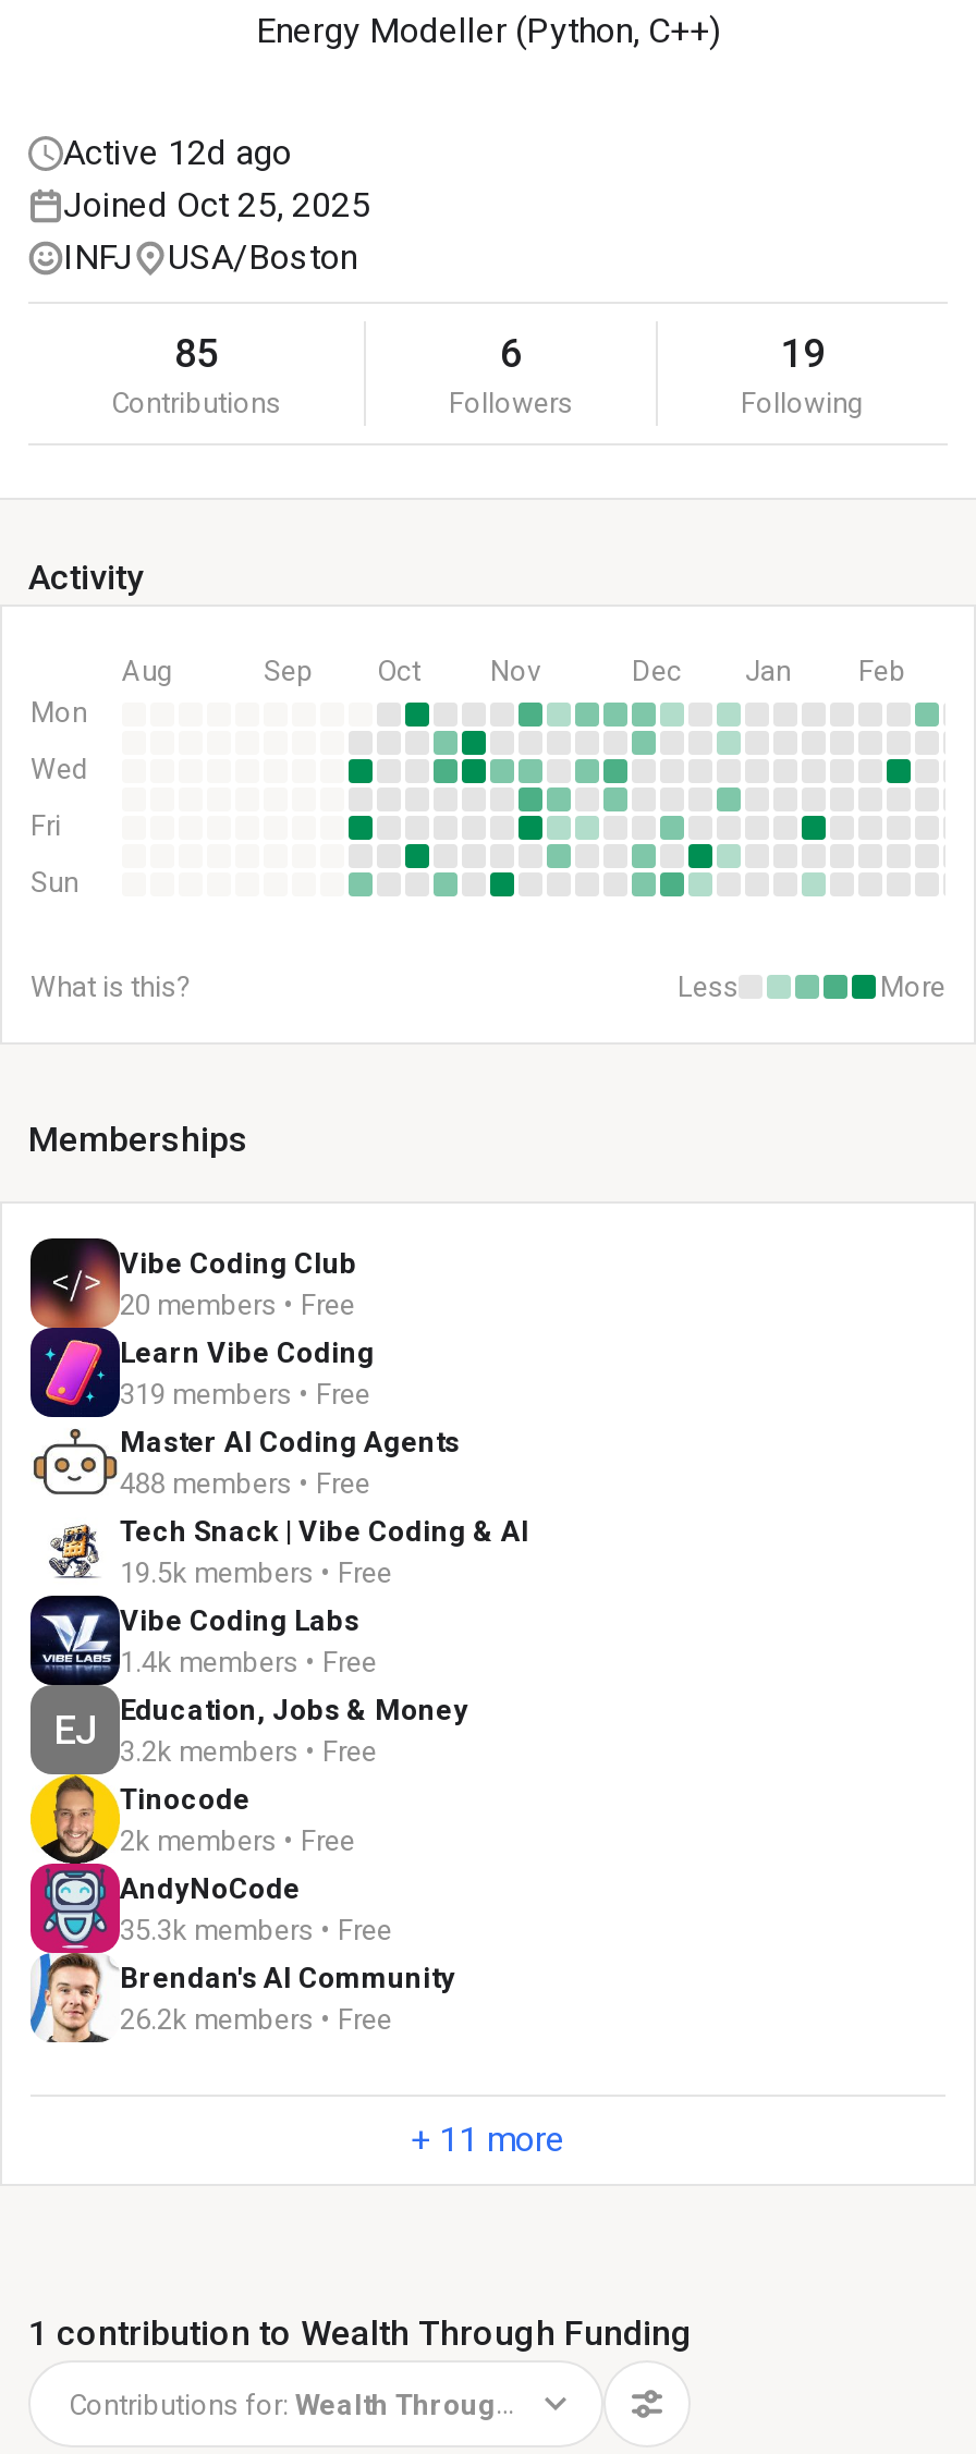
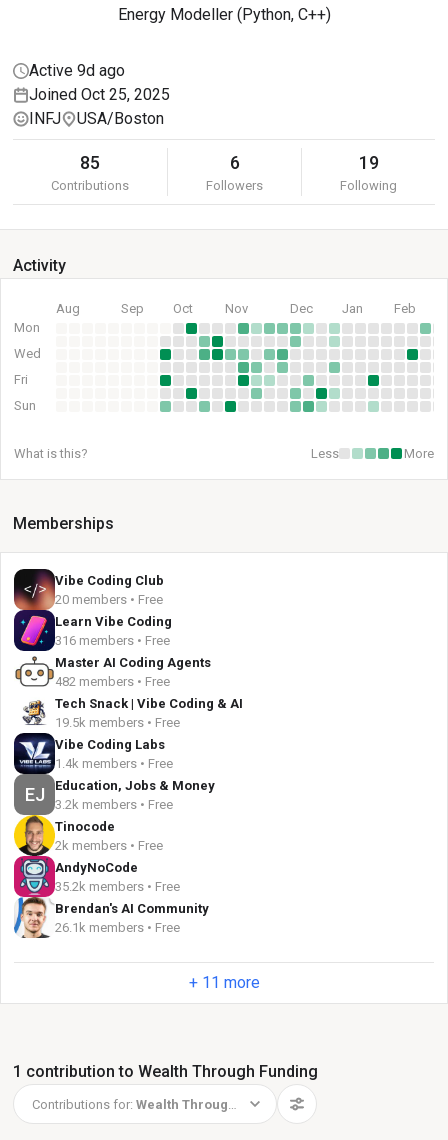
[63,132,292,173] Active 12d ago -> [29,61,125,80] Active 9d ago
[120,1378,370,1411] 319 members • Free -> [55,633,170,648] 316 members • Free
[120,1467,370,1500] 488 members • Free -> [55,674,170,689] 482 members • Free
[120,1914,392,1946] 35.3k members • Free -> [55,879,180,894] 35.2k members • Free
[120,2003,392,2036] 26.2k members • Free -> [55,920,180,935] 26.1k members • Free

